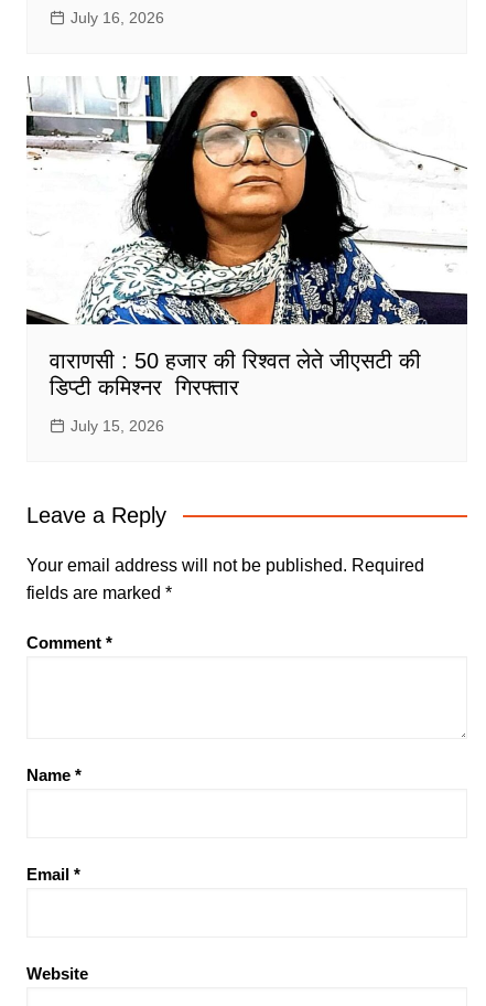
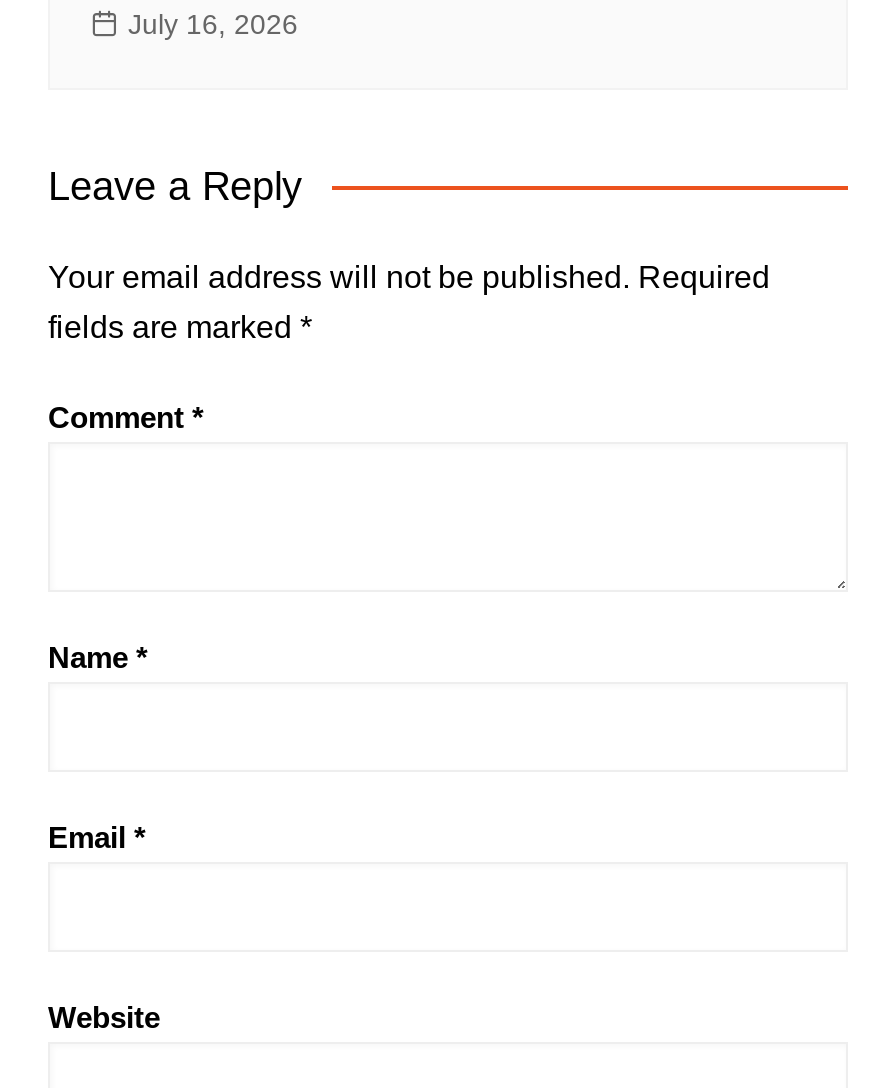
[25,75,468,435] [image] | वाराणसी : 50 हजार की रिश्वत लेते जीएसटी की | डिप्टी कमिश्नर गिरफ्तार | July 15, 2026 -> none

